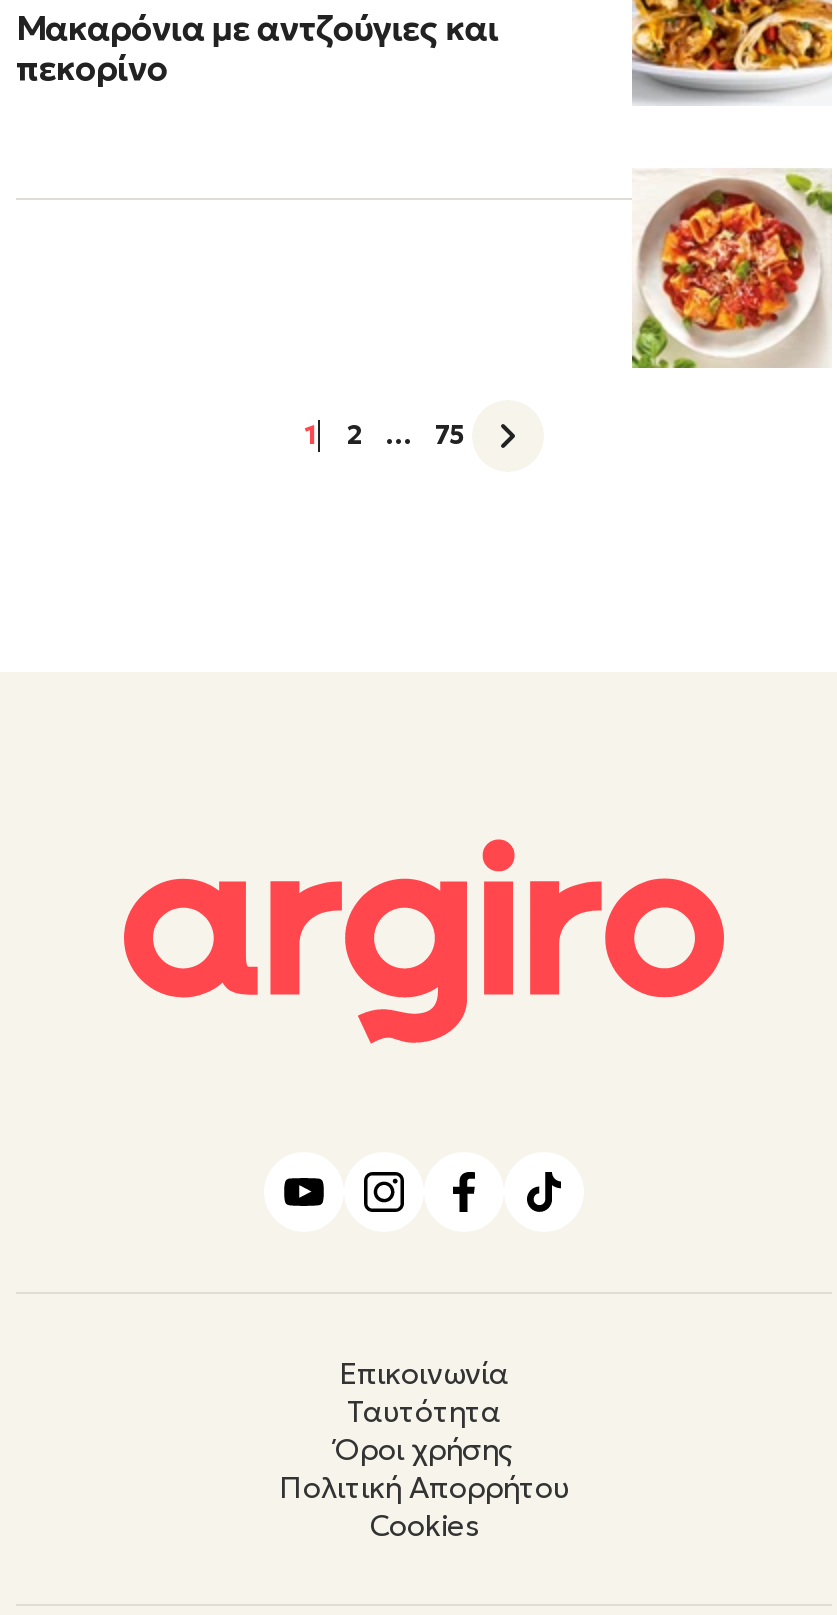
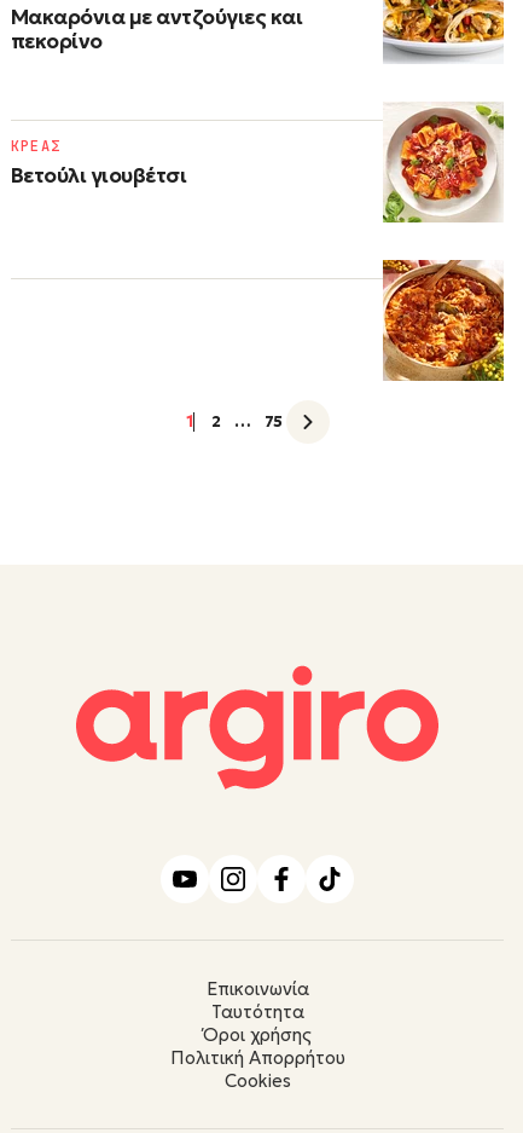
none -> [11,162,186,189] Βετούλι γιουβέτσι
none -> [11,137,60,156] ΚΡΕΑΣ
none -> [382,259,505,382] [image]

